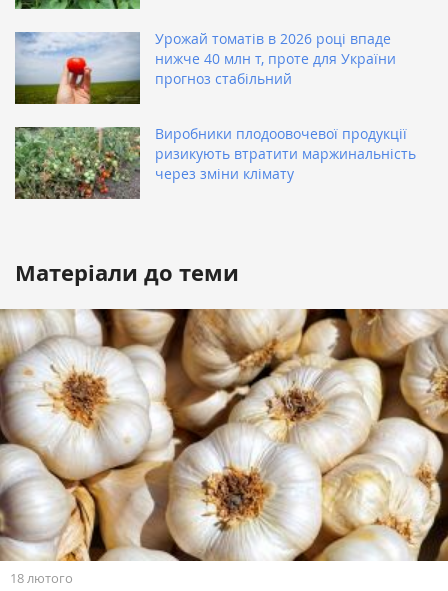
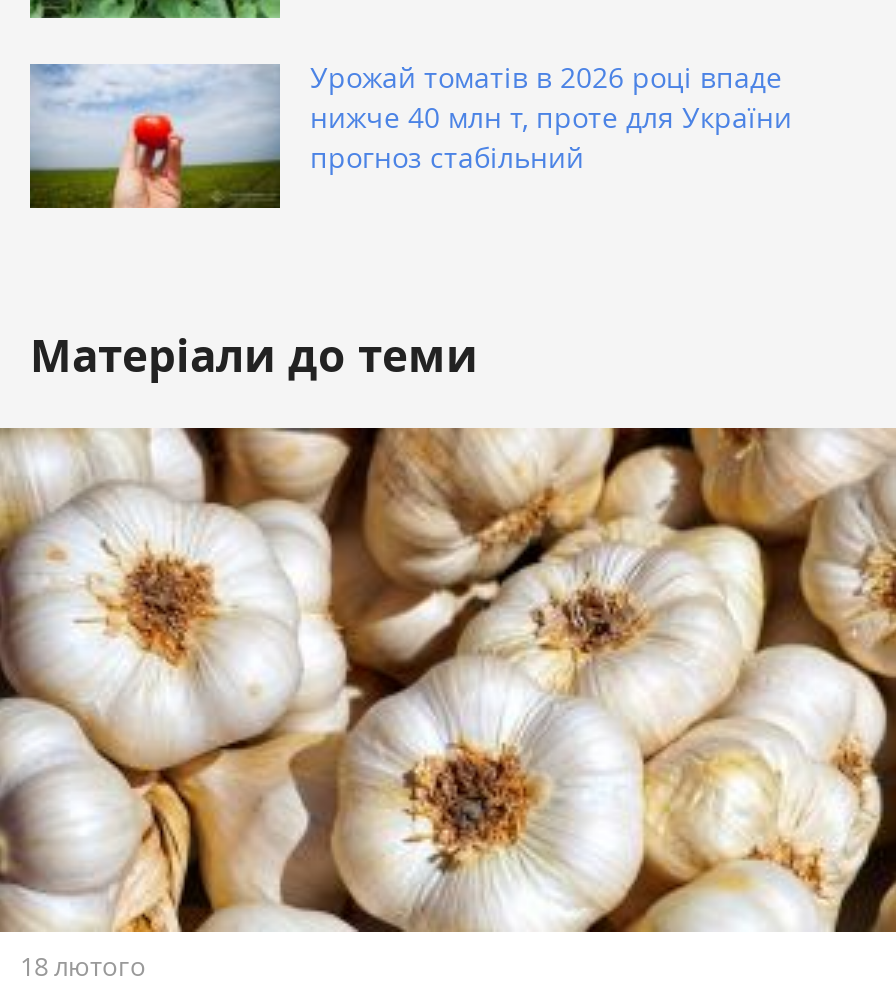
[14,124,416,200] [image] | Виробники плодоовочевої продукції | ризикують втратити маржинальність | через зміни клімату -> none

